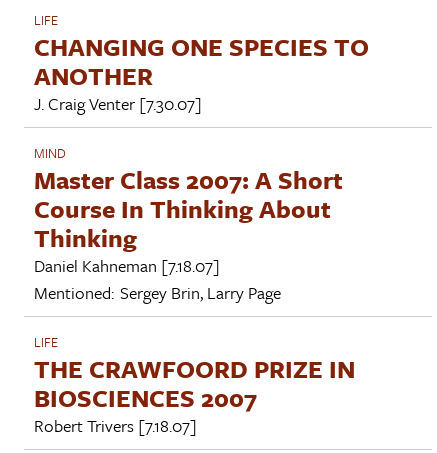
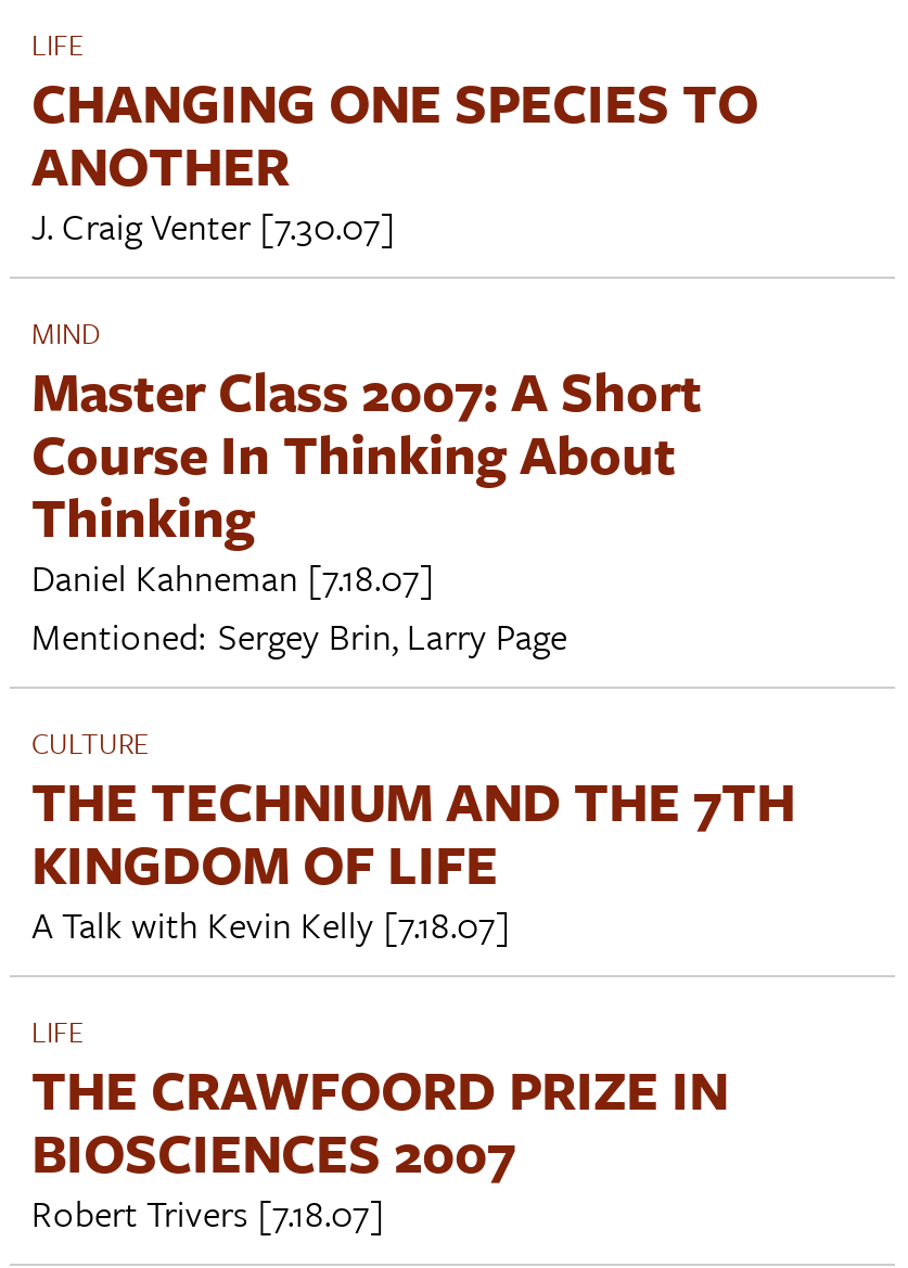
none -> [31,721,795,951] CULTURE | THE TECHNIUM AND THE 7TH | KINGDOM OF LIFE | A Talk with Kevin Kelly [7.18.07]

